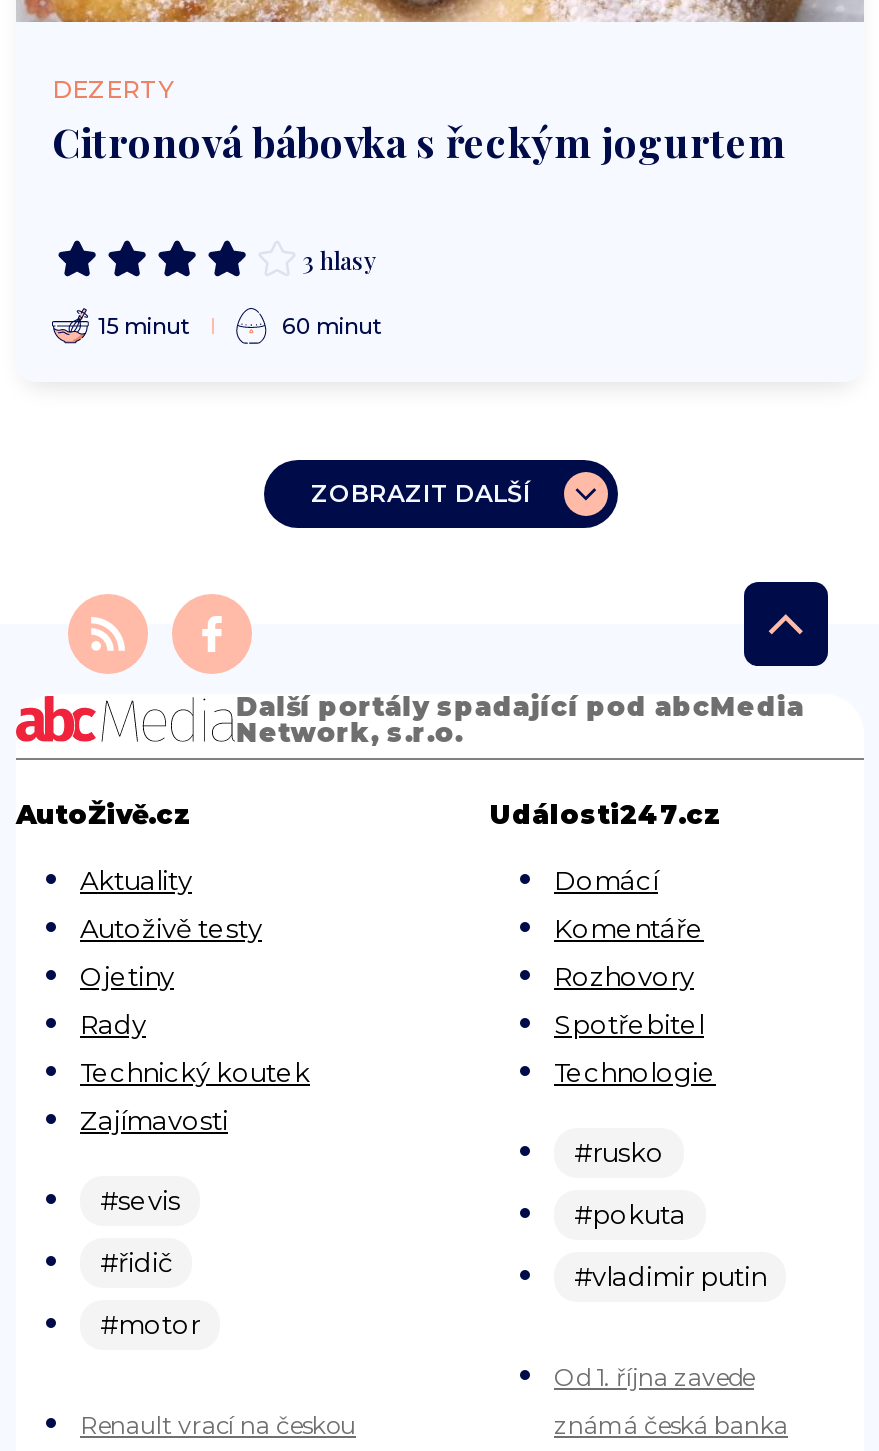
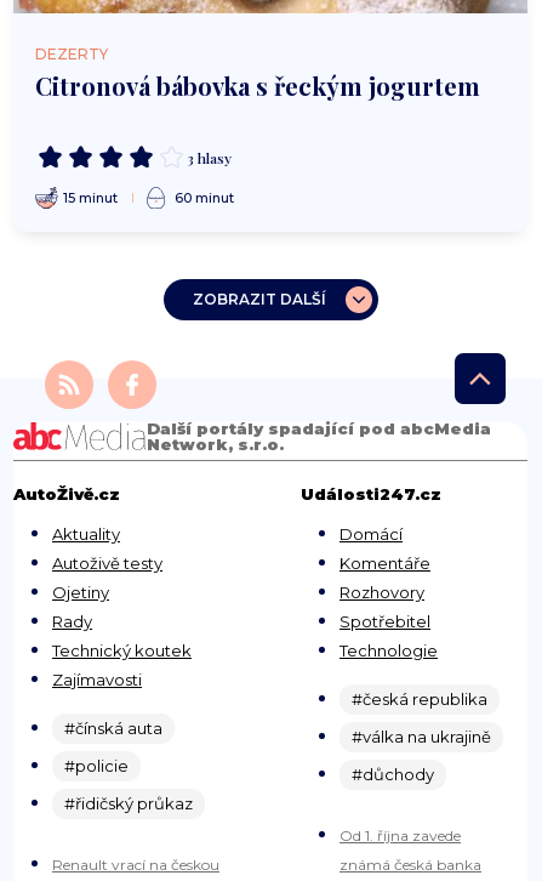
[574,1136,664,1168] #rusko -> [352,689,487,709] #česká republika
[100,1184,180,1216] #sevis -> [64,719,162,738] #čínská auta
[574,1198,686,1230] #pokuta -> [352,727,491,746] #válka na ukrajině
[100,1246,172,1278] #řidič -> [64,756,129,776] #policie
[574,1260,766,1292] #vladimir putin -> [352,765,434,784] #důchody
[100,1308,200,1340] #motor -> [64,794,193,813] #řidičský průkaz

